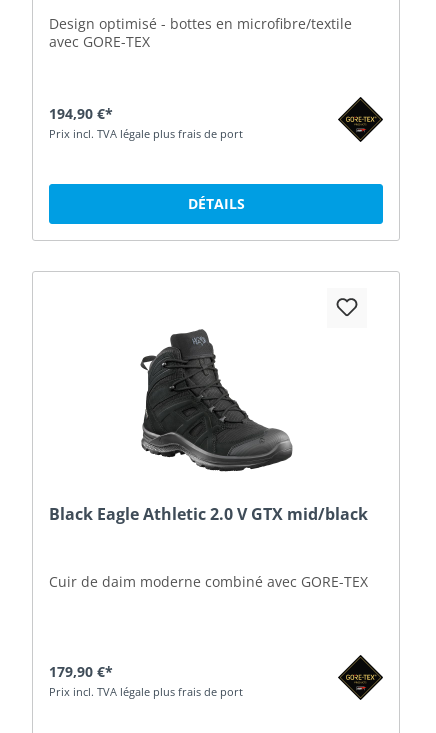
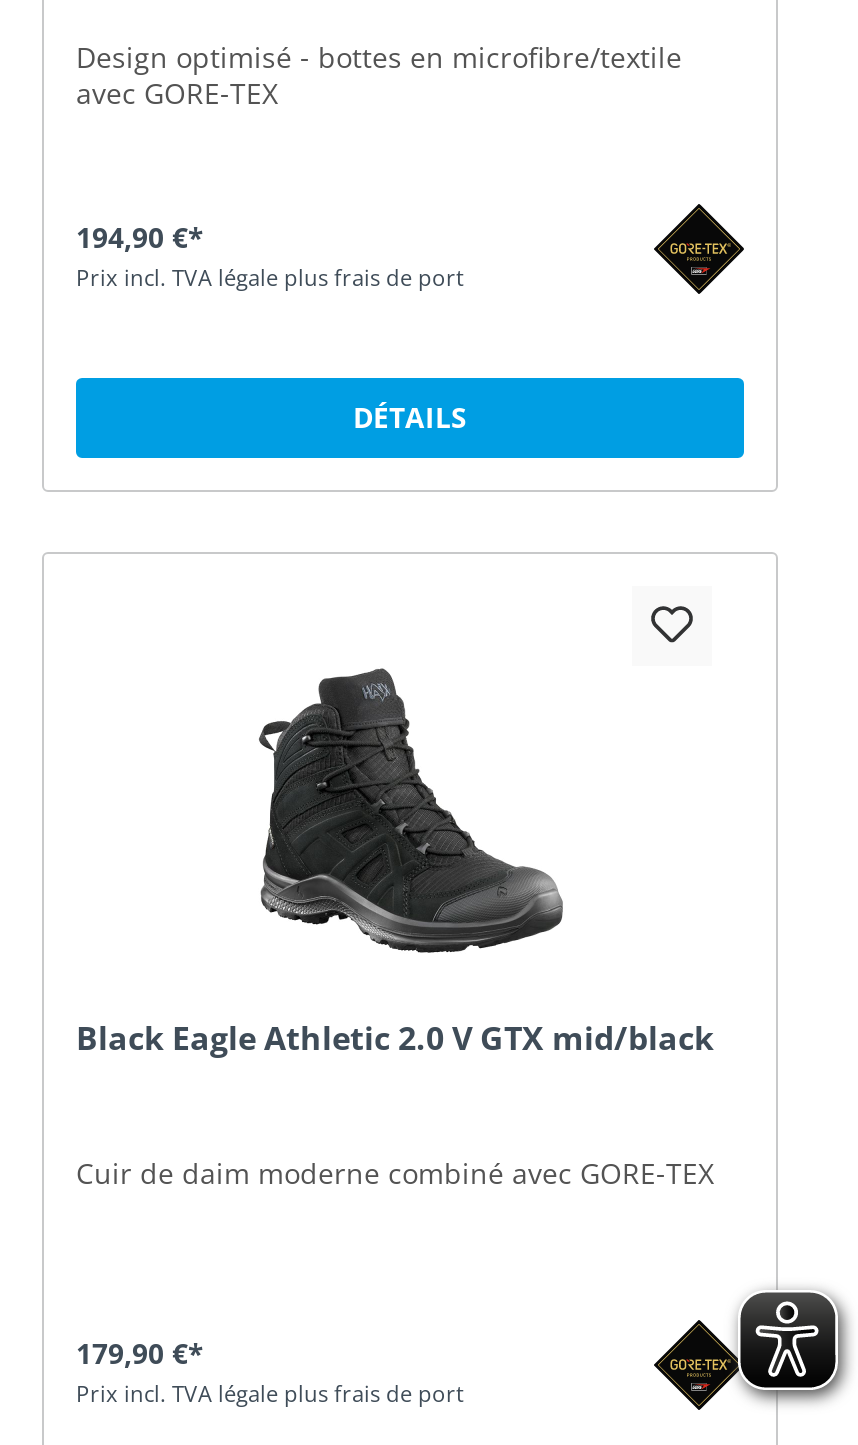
none -> [736,1290,850,1404] [image]

